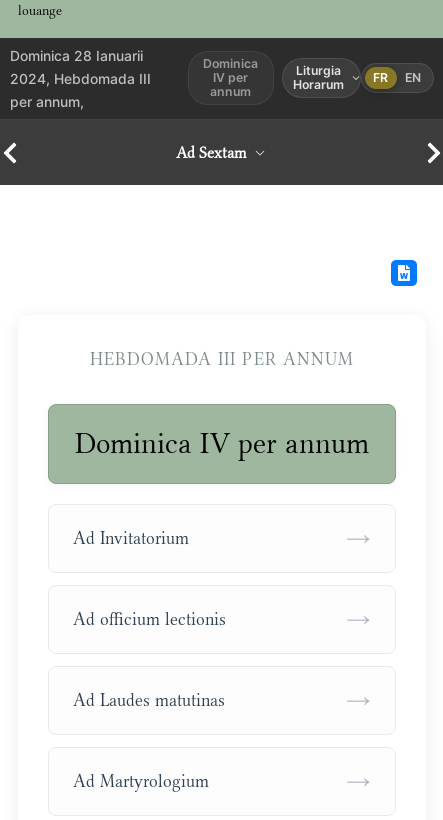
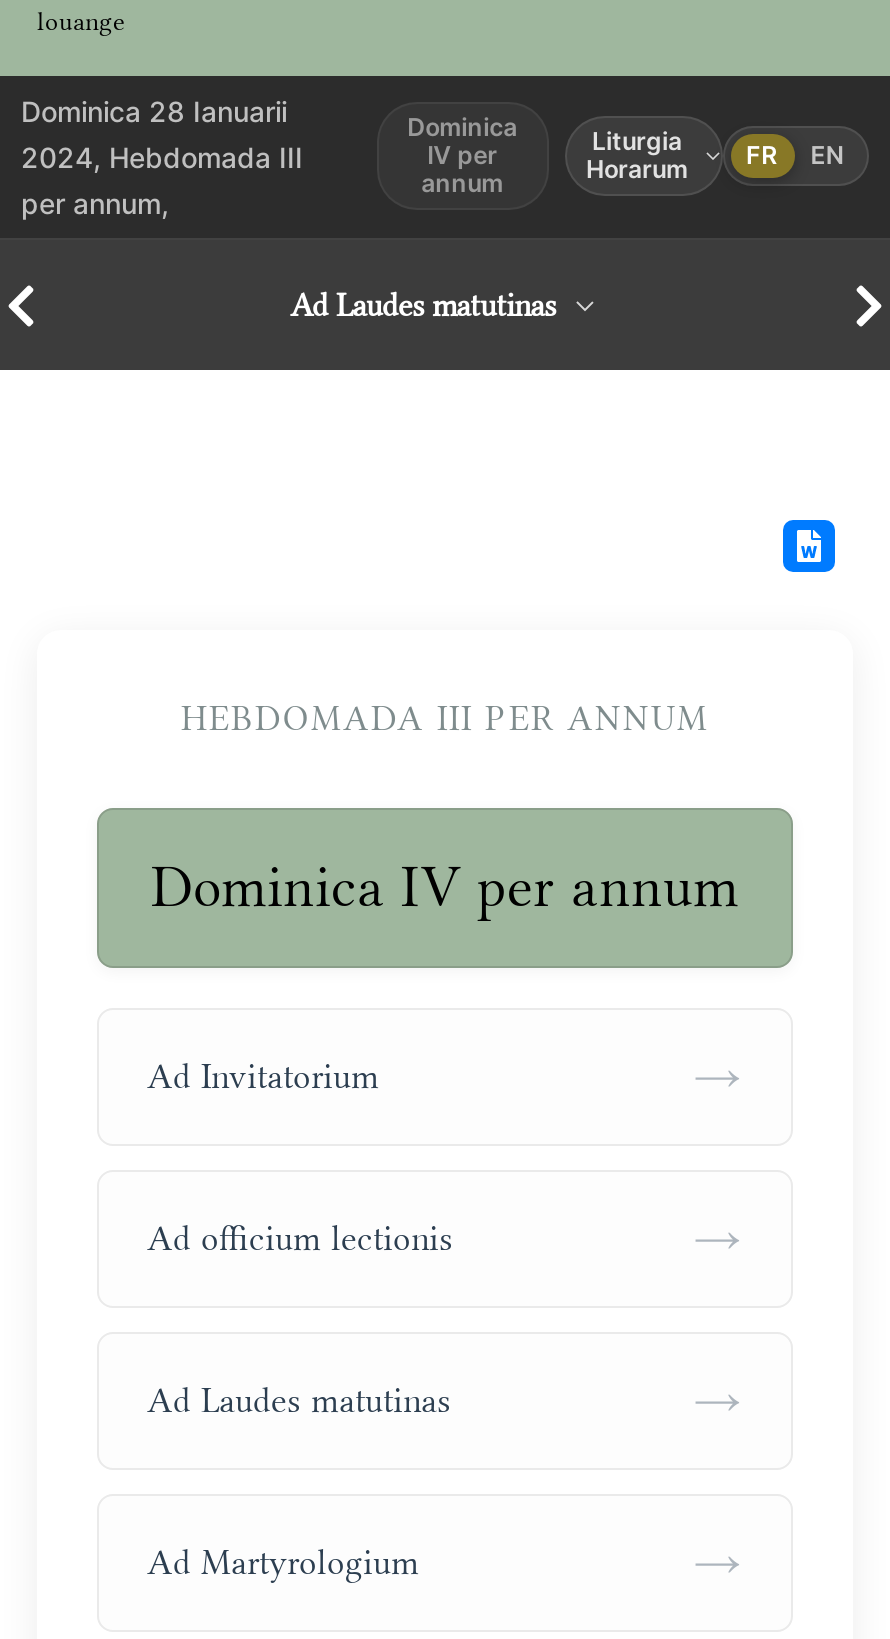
[176,143,246,162] Ad Sextam -> [290,285,556,323] Ad Laudes matutinas

